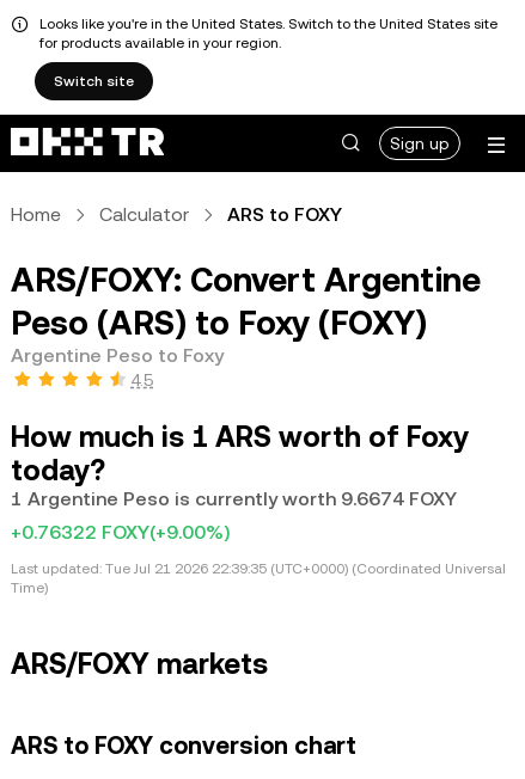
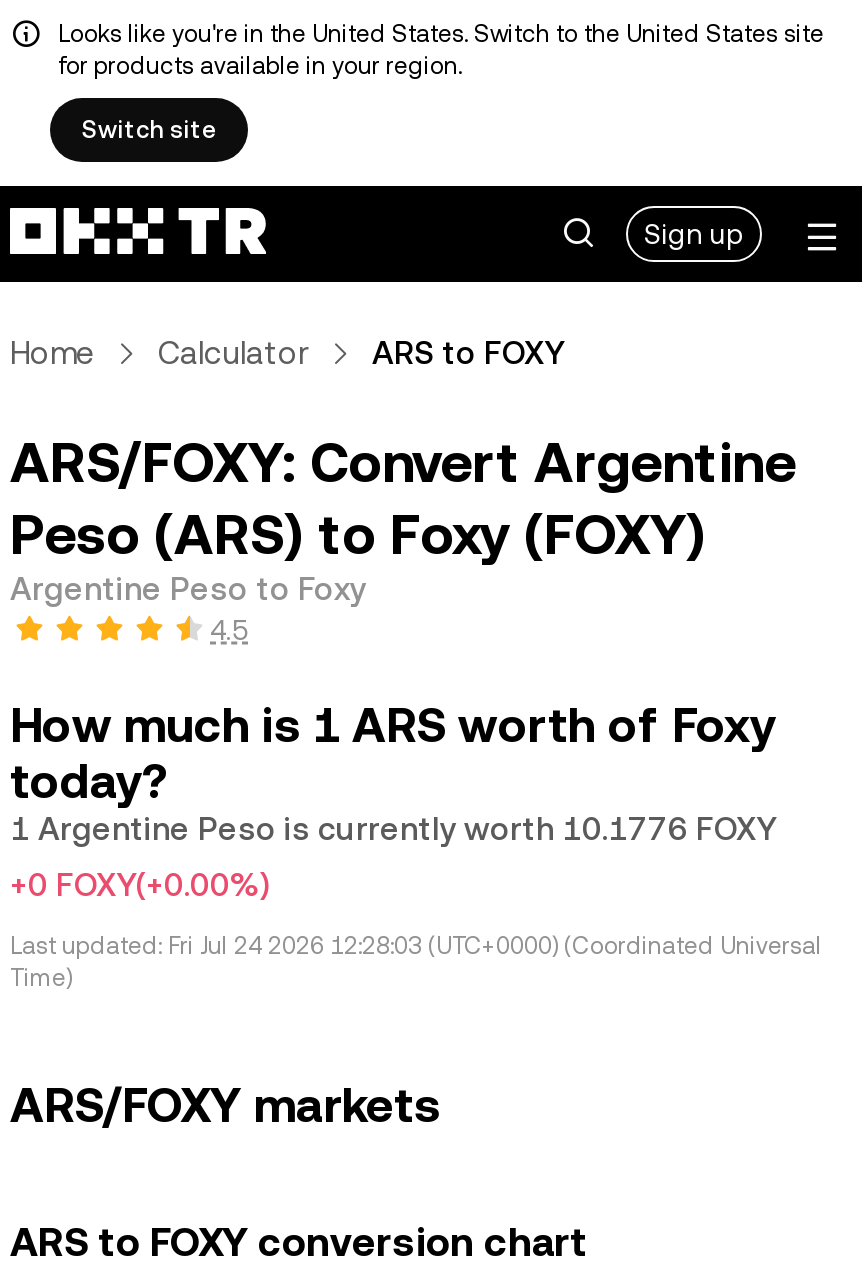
[11,487,457,510] 1 Argentine Peso is currently worth 9.6674 FOXY -> [10,810,776,848] 1 Argentine Peso is currently worth 10.1776 FOXY
[11,521,230,544] +0.76322 FOXY(+9.00%) -> [10,866,270,904] +0 FOXY(+0.00%)
[11,560,506,577] Last updated: Tue Jul 21 2026 22:39:35 (UTC+0000) (Coordinated Universal -> [10,932,822,960] Last updated: Fri Jul 24 2026 12:28:03 (UTC+0000) (Coordinated Universal

